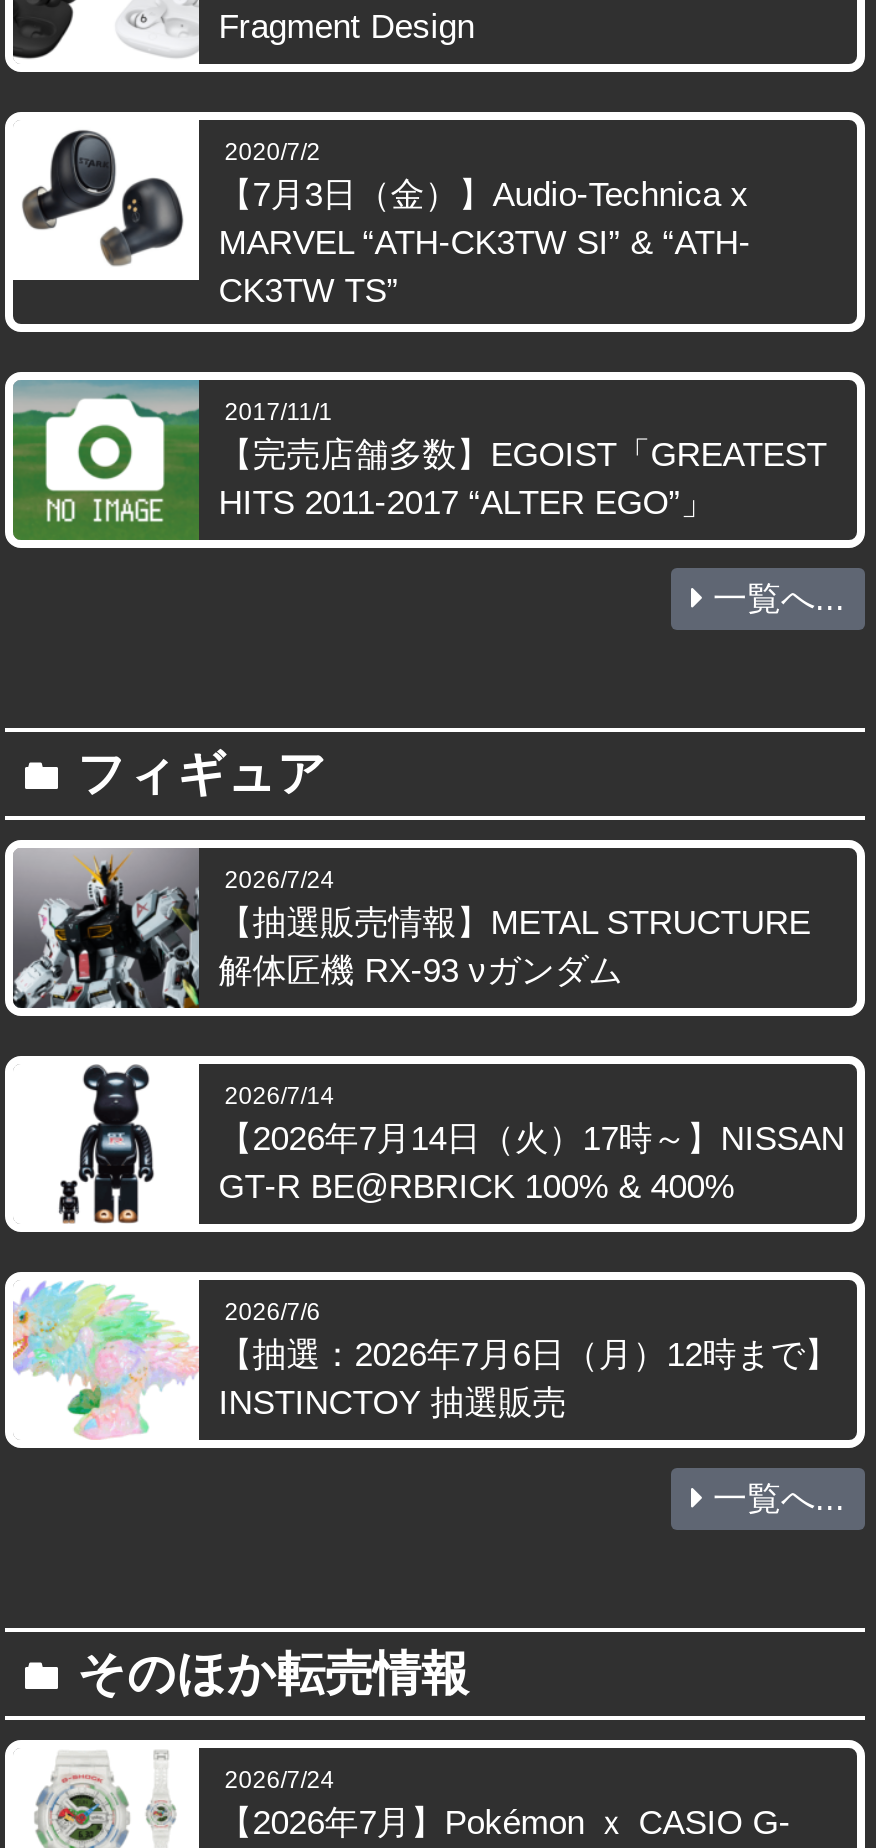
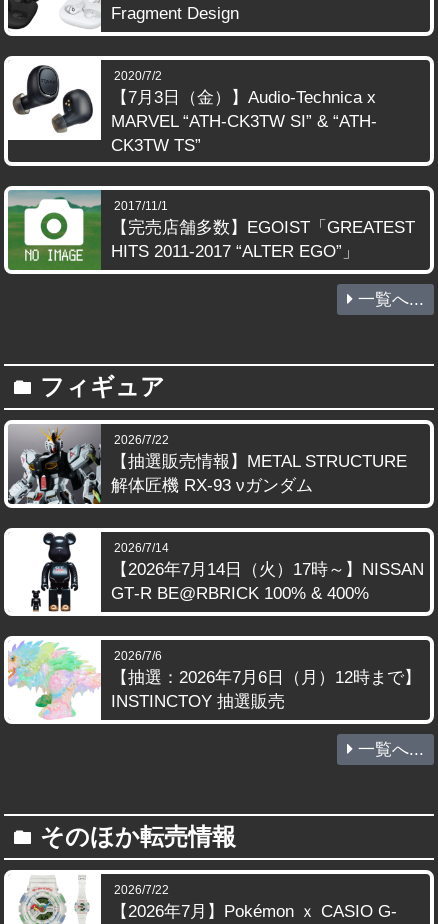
[225,866,335,894] 2026/7/24 -> [114,433,169,447] 2026/7/22
[225,1766,335,1794] 2026/7/24 -> [114,883,169,897] 2026/7/22

